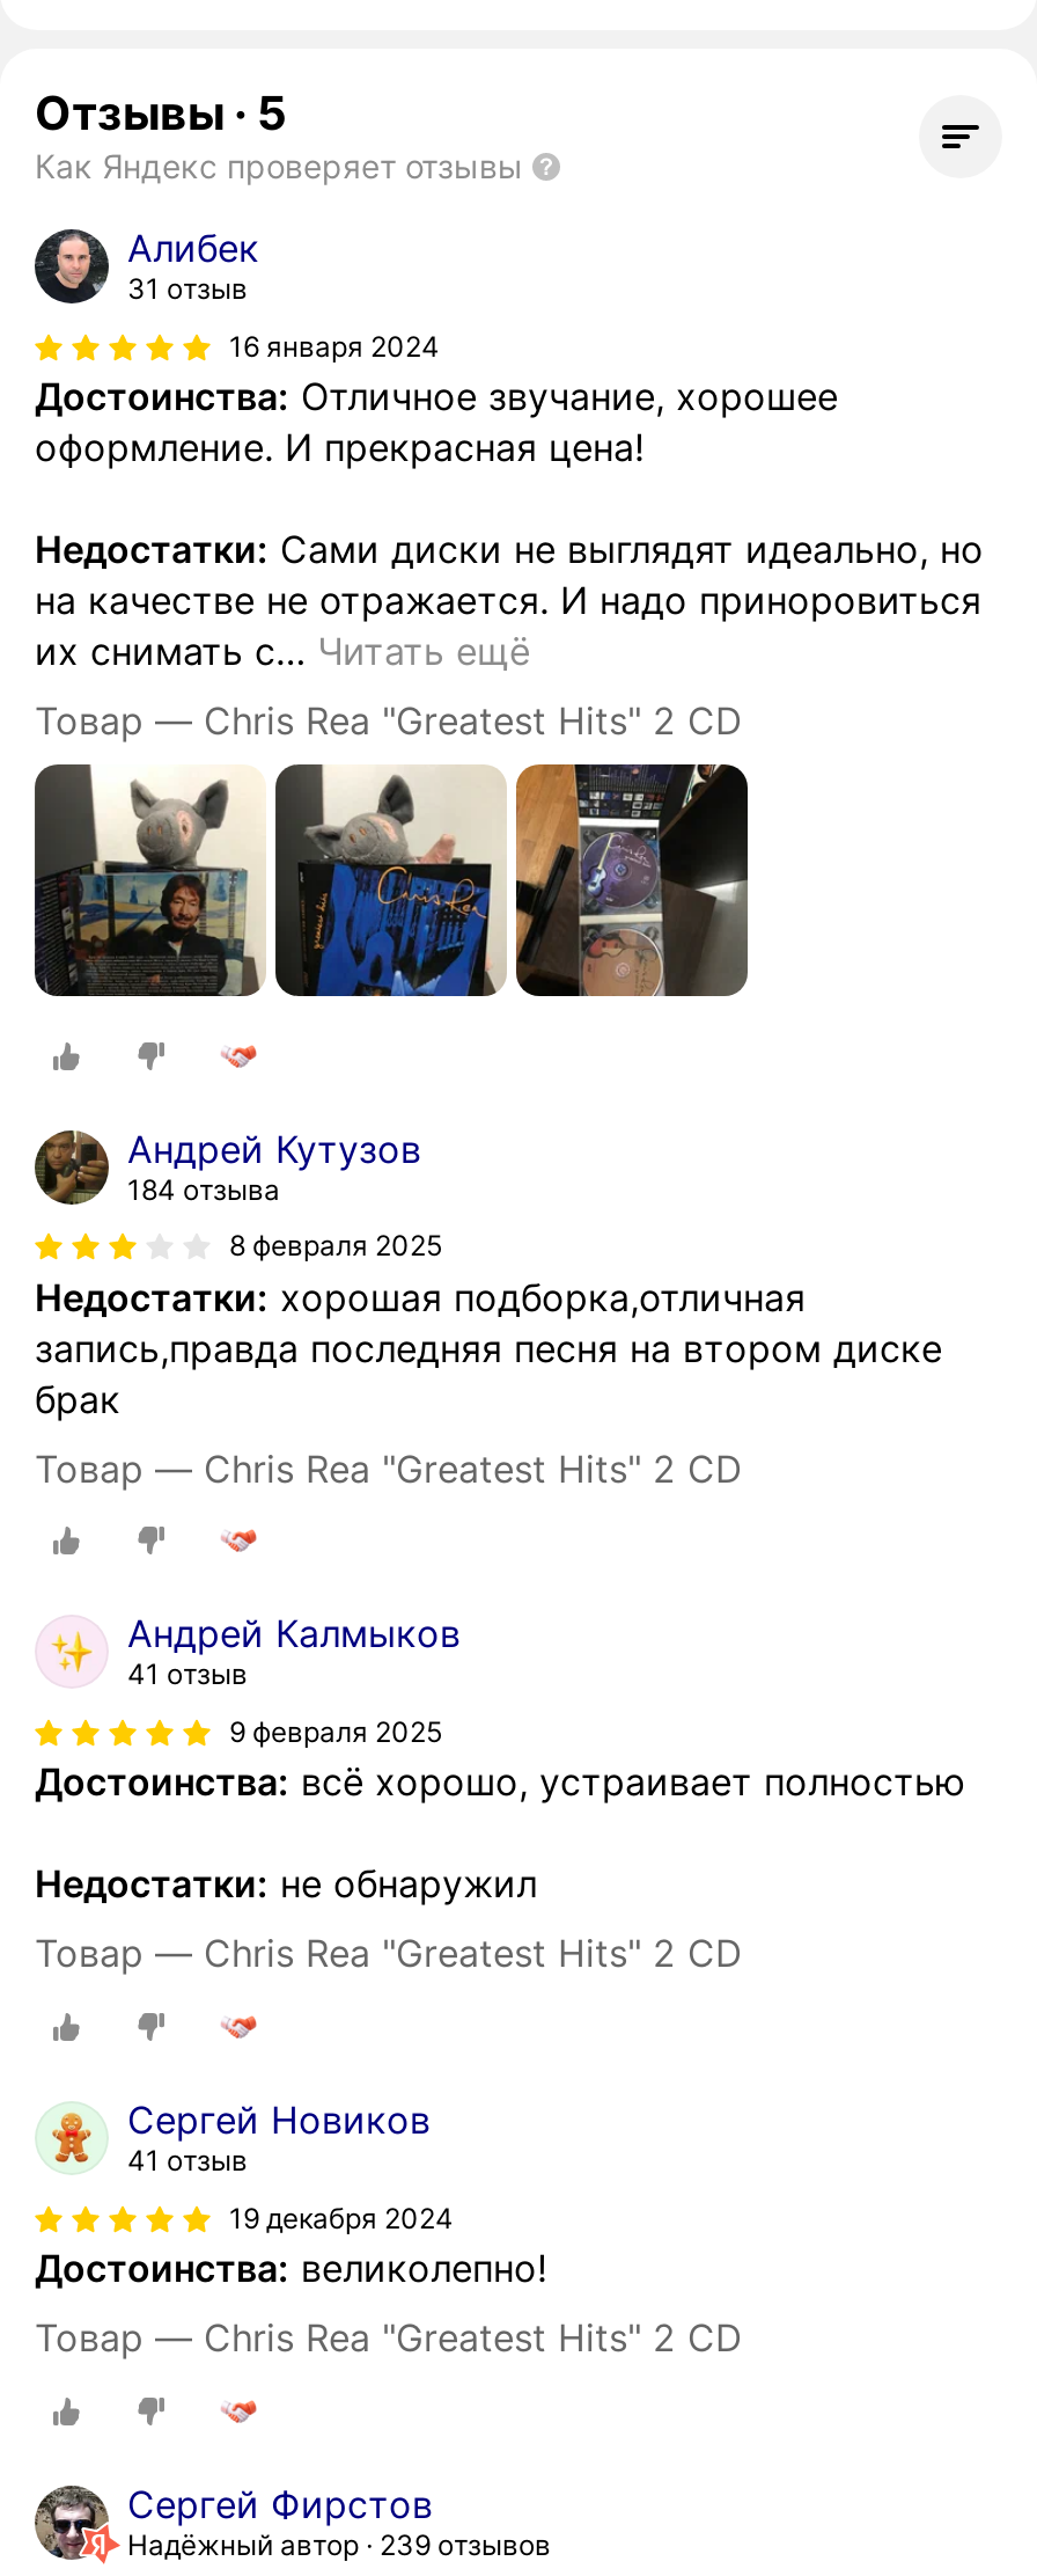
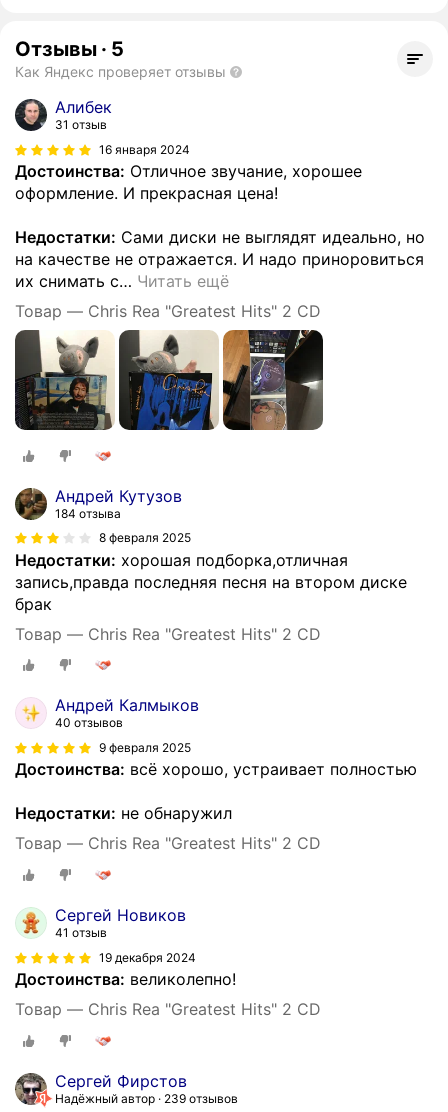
[127,1657,248,1692] 41 отзыв -> [55,715,123,730] 40 отзывов

